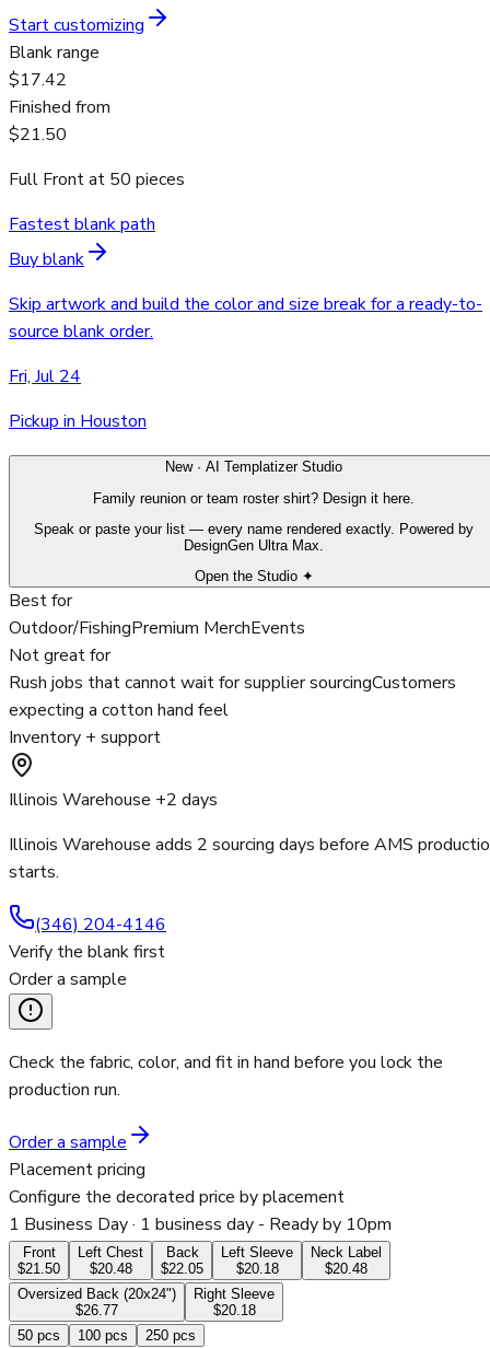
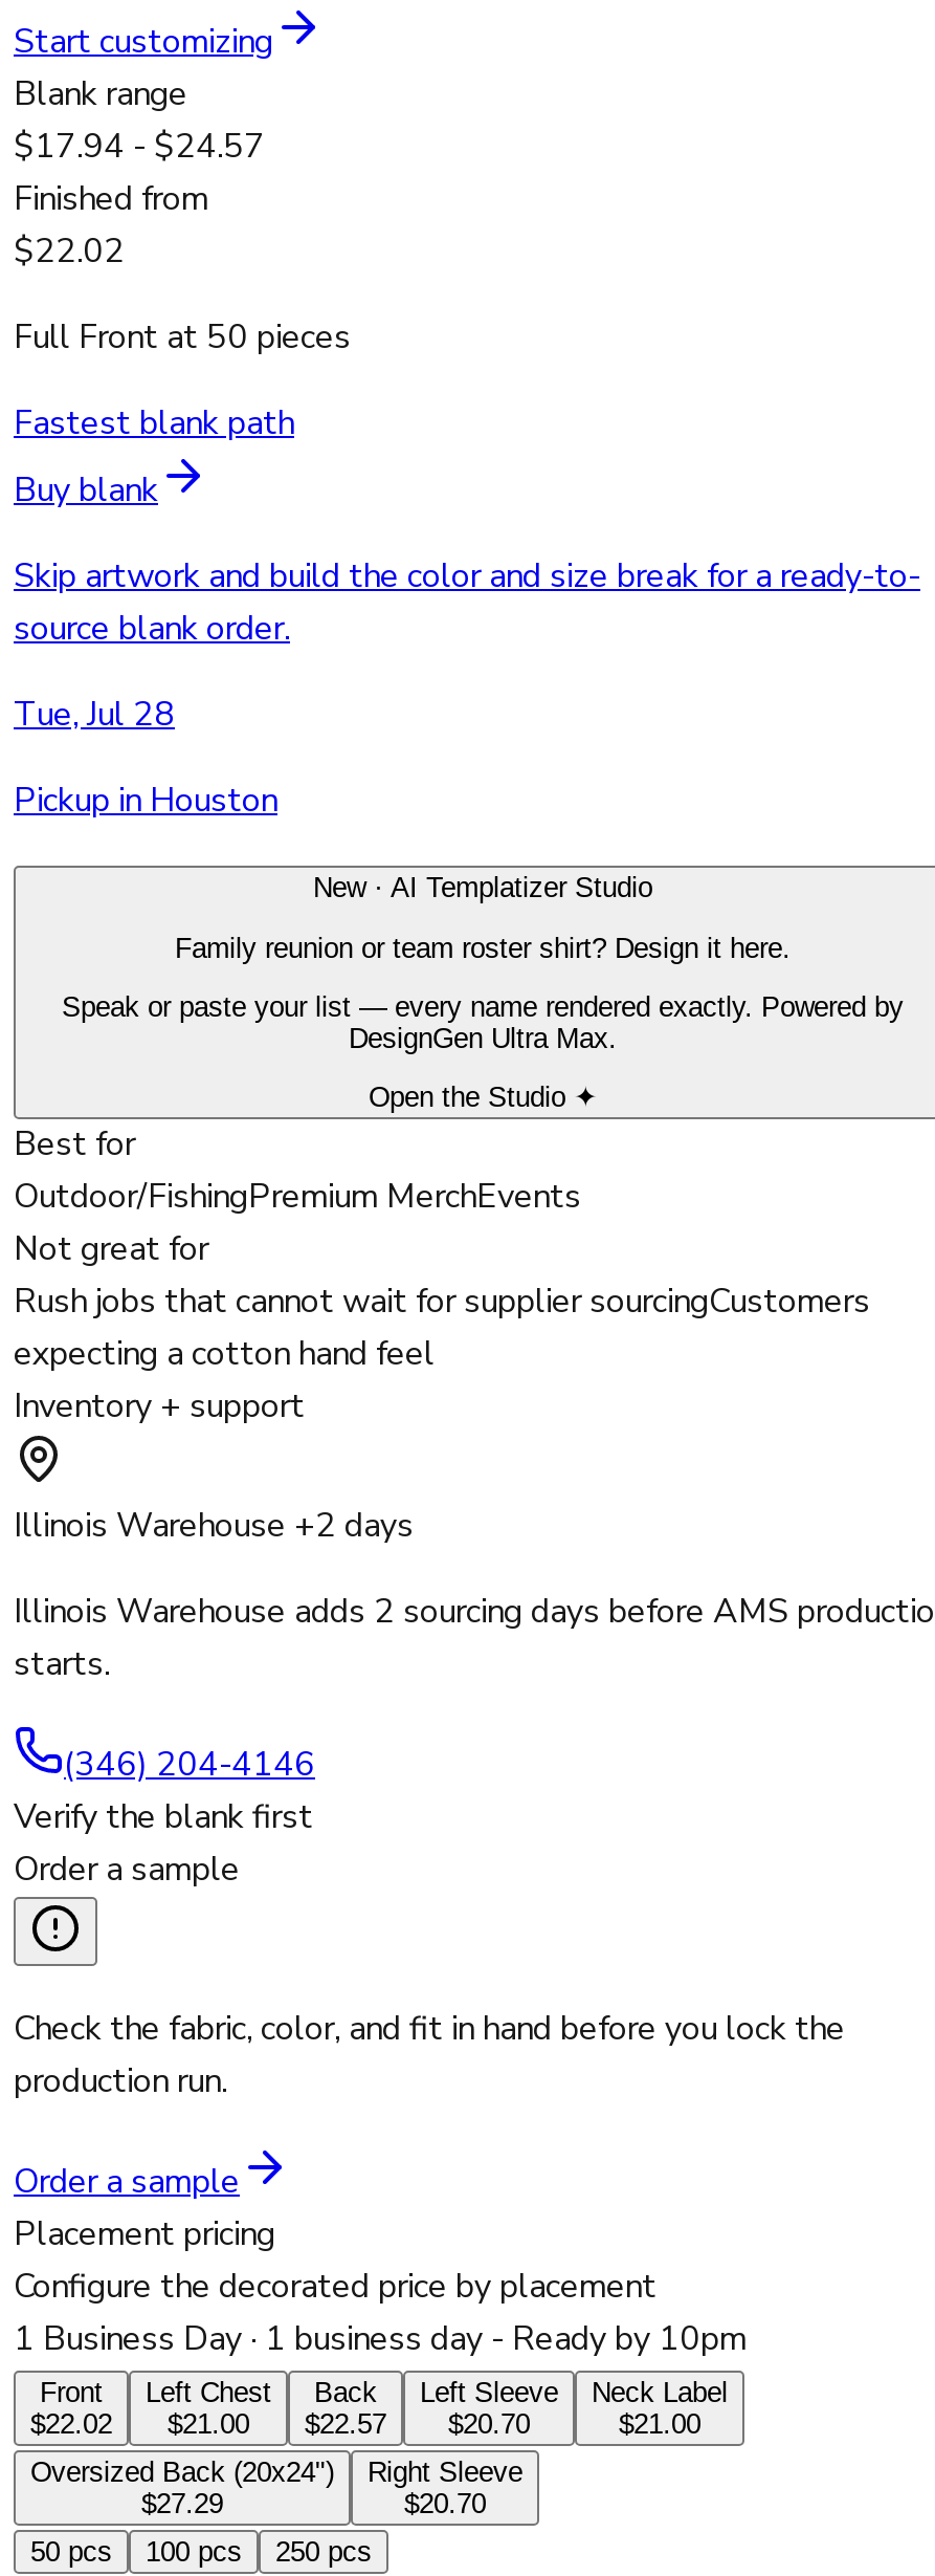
[9,68,67,92] $17.42 -> [14,124,265,170] $17.94 - $24.57
[9,123,67,147] $21.50 -> [14,229,125,275] $22.02
[9,365,81,389] Fri, Jul 24 -> [14,692,175,738] Tue, Jul 28
[17,1261,60,1277] $21.50 -> [30,2409,112,2440] $22.02
[89,1261,132,1277] $20.48 -> [168,2409,249,2440] $21.00
[161,1261,203,1277] $22.05 -> [305,2409,386,2440] $22.57
[236,1261,278,1277] $20.18 -> [448,2409,530,2440] $20.70
[325,1261,367,1277] $20.48 -> [619,2409,700,2440] $21.00
[75,1302,118,1319] $26.77 -> [141,2488,223,2520] $27.29
[213,1302,255,1319] $20.18 -> [404,2488,486,2520] $20.70

